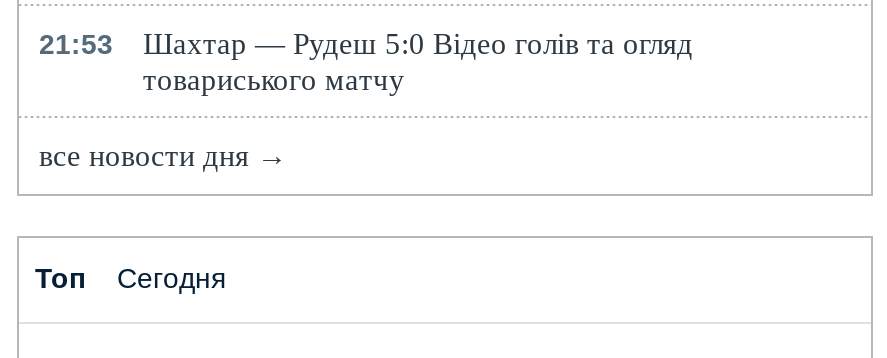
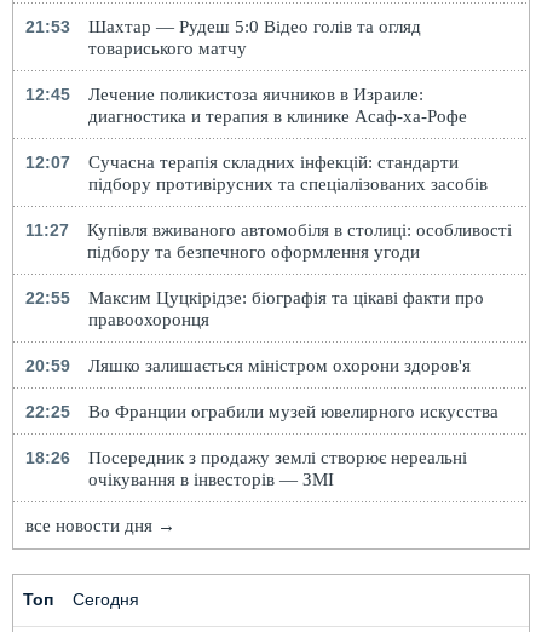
none -> [25,85,512,490] 12:45 | Лечение поликистоза яичников в Израиле: | диагностика и терапия в клинике Асаф-ха-Рофе | 12:07 | Сучасна терапія складних інфекцій: стандарти | підбору противірусних та спеціалізованих засобів | 11:27 | Купівля вживаного автомобіля в столиці: особливості | підбору та безпечного оформлення угоди | 22:55 | Максим Цуцкірідзе: біографія та цікаві факти про | правоохоронця | 20:59 | Ляшко залишається міністром охорони здоров'я | 22:25 | Во Франции ограбили музей ювелирного искусства | 18:26 | Посередник з продажу землі створює нереальні | очікування в інвесторів — ЗМІ

